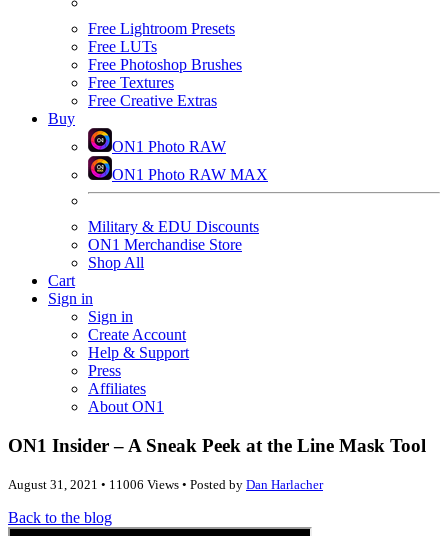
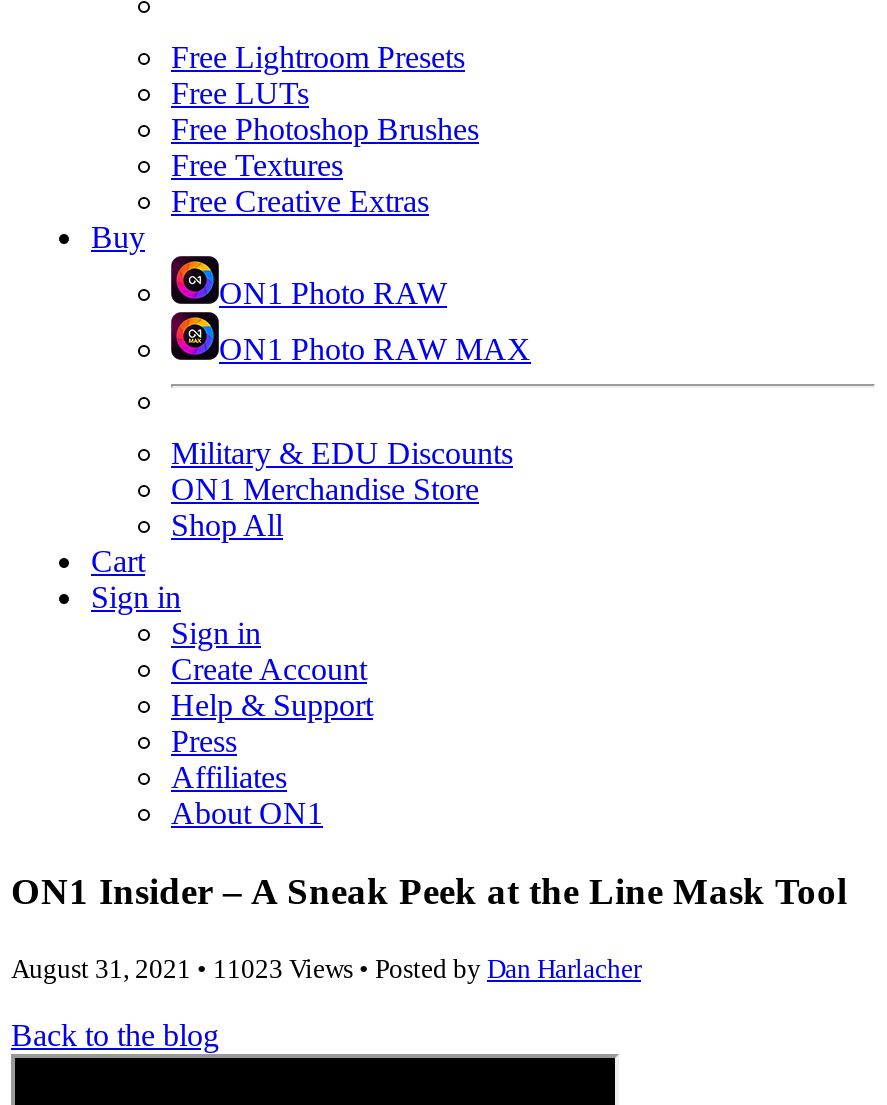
[8,477,323,492] August 31, 2021 • 11006 Views • Posted by Dan Harlacher -> [11,955,641,985] August 31, 2021 • 11023 Views • Posted by Dan Harlacher

